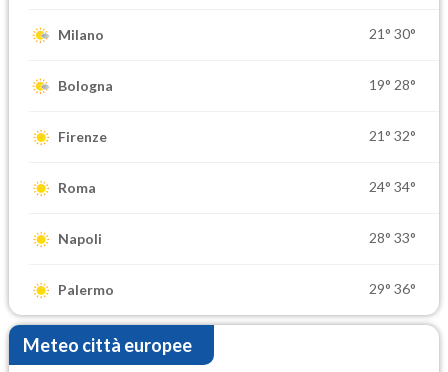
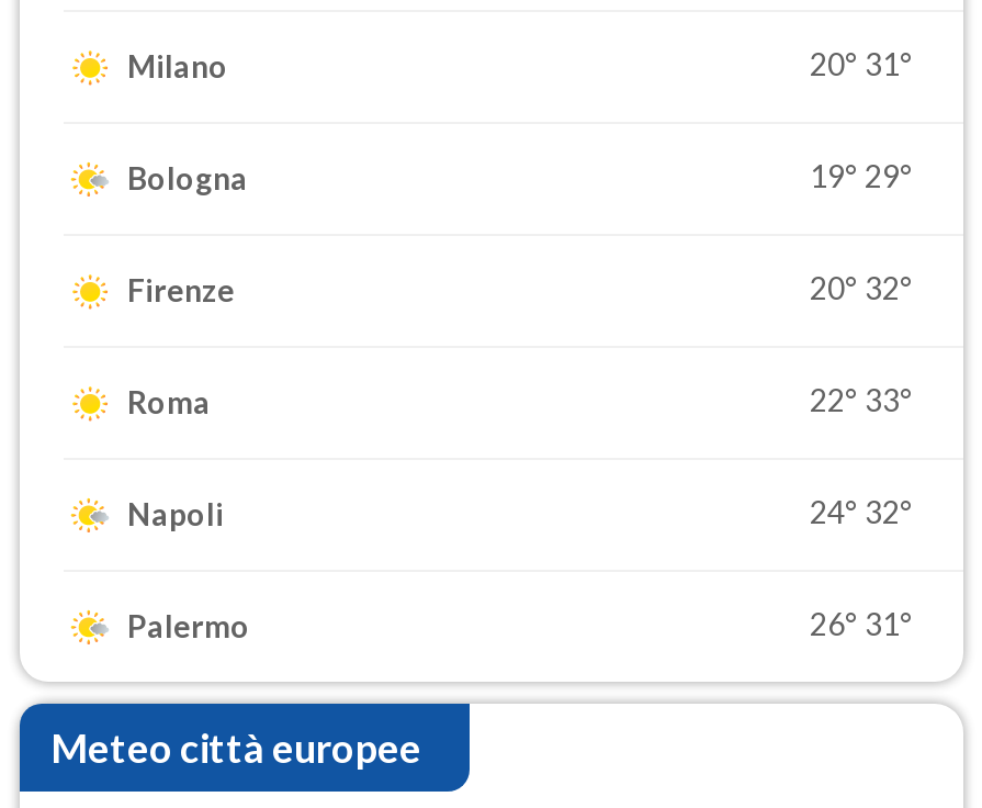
[369,25,416,42] 21° 30° -> [810,46,913,83] 20° 31°
[369,76,416,93] 19° 28° -> [810,158,913,195] 19° 29°
[369,127,416,144] 21° 32° -> [810,270,913,307] 20° 32°
[369,178,416,195] 24° 34° -> [810,382,913,419] 22° 33°
[369,229,416,246] 28° 33° -> [810,494,913,531] 24° 32°
[369,280,416,297] 29° 36° -> [810,606,913,643] 26° 31°

